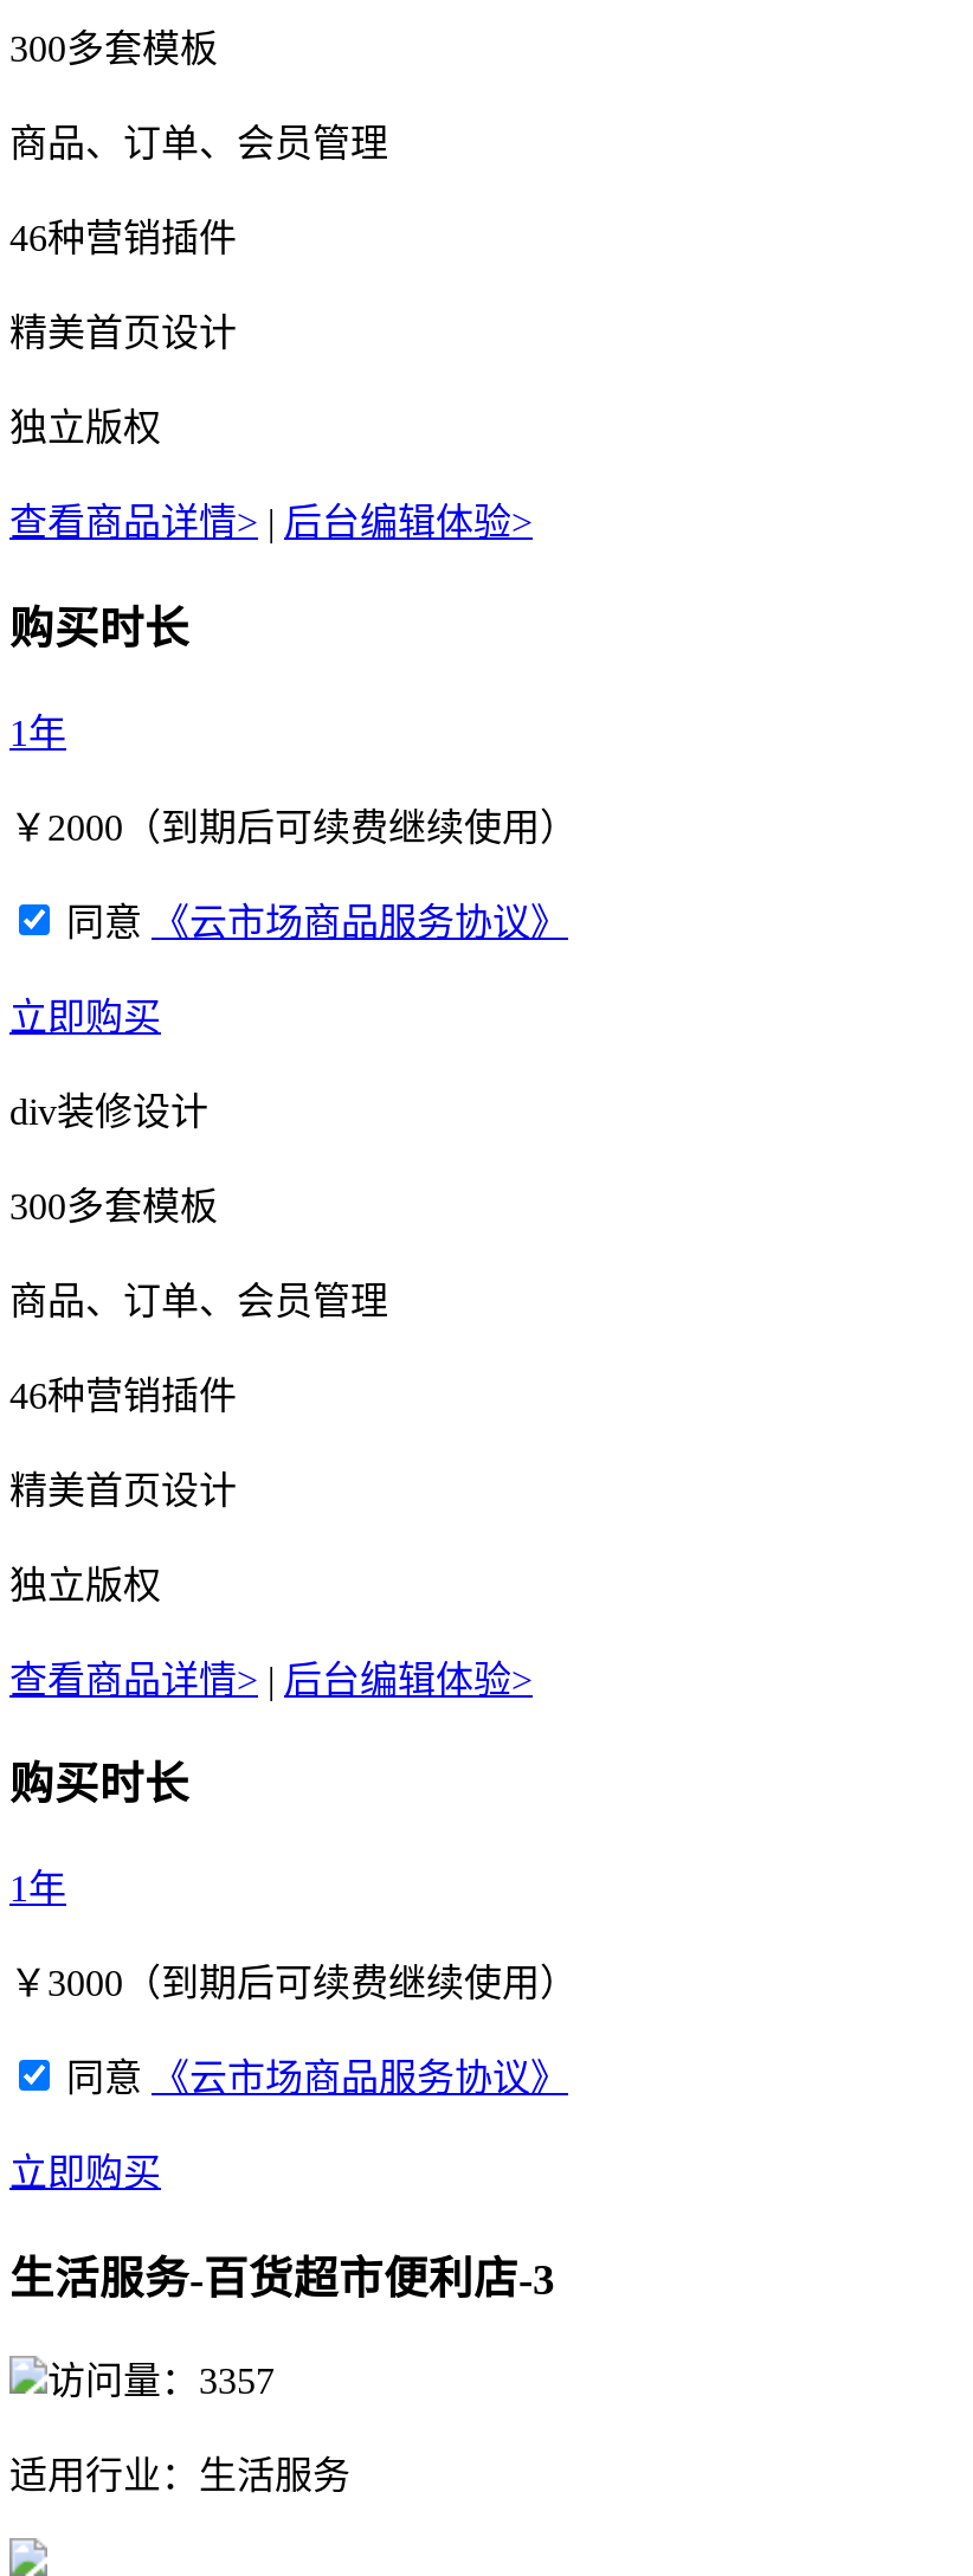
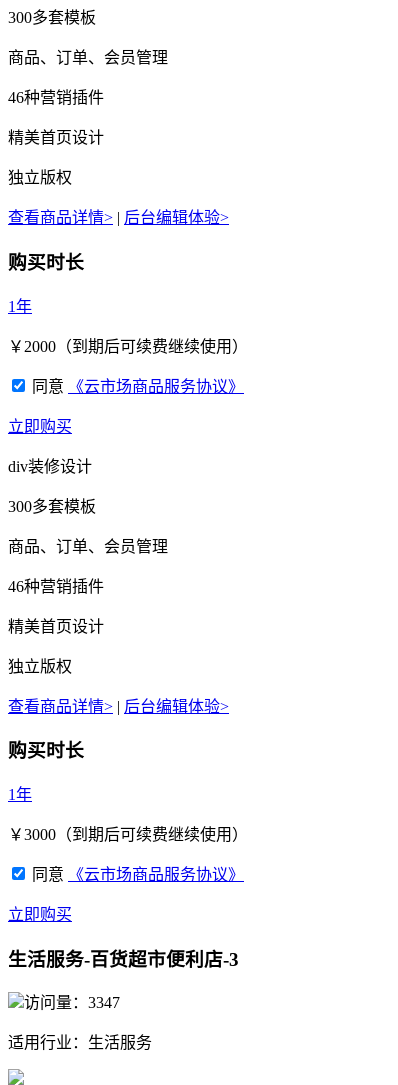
[47,2361,275,2402] 访问量：3357 -> [24,994,120,1011] 访问量：3347

